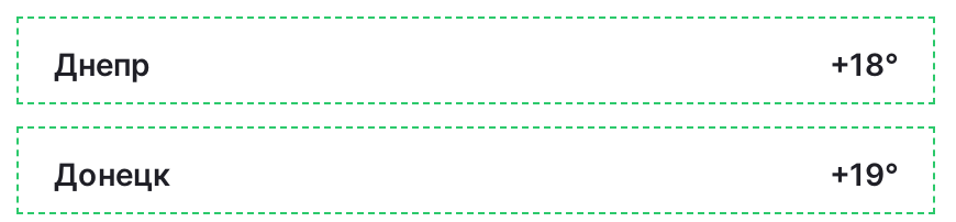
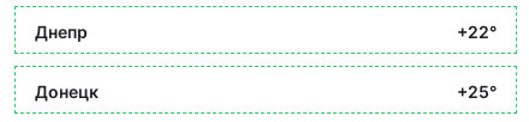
[830,44,898,81] +18° -> [457,21,497,41] +22°
[830,154,898,191] +19° -> [457,81,497,101] +25°

